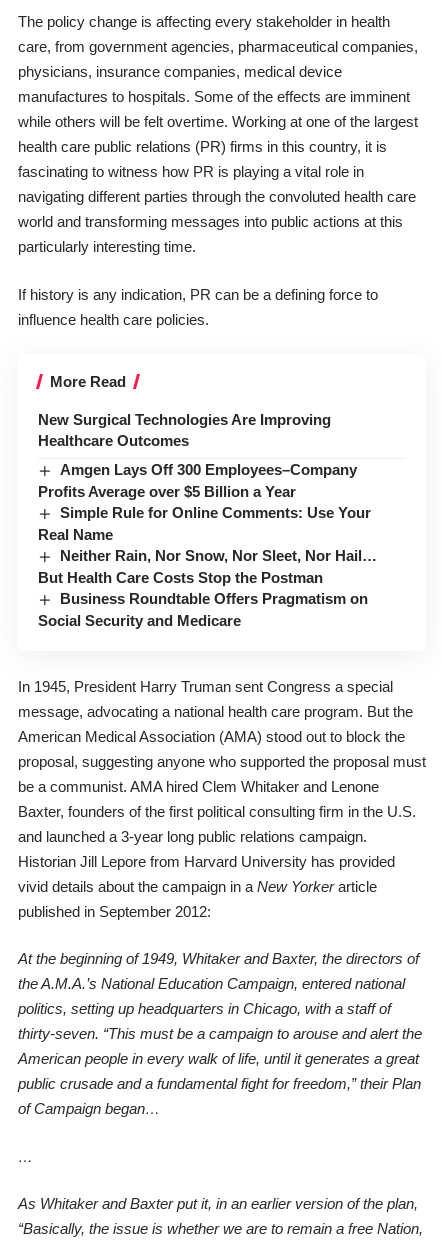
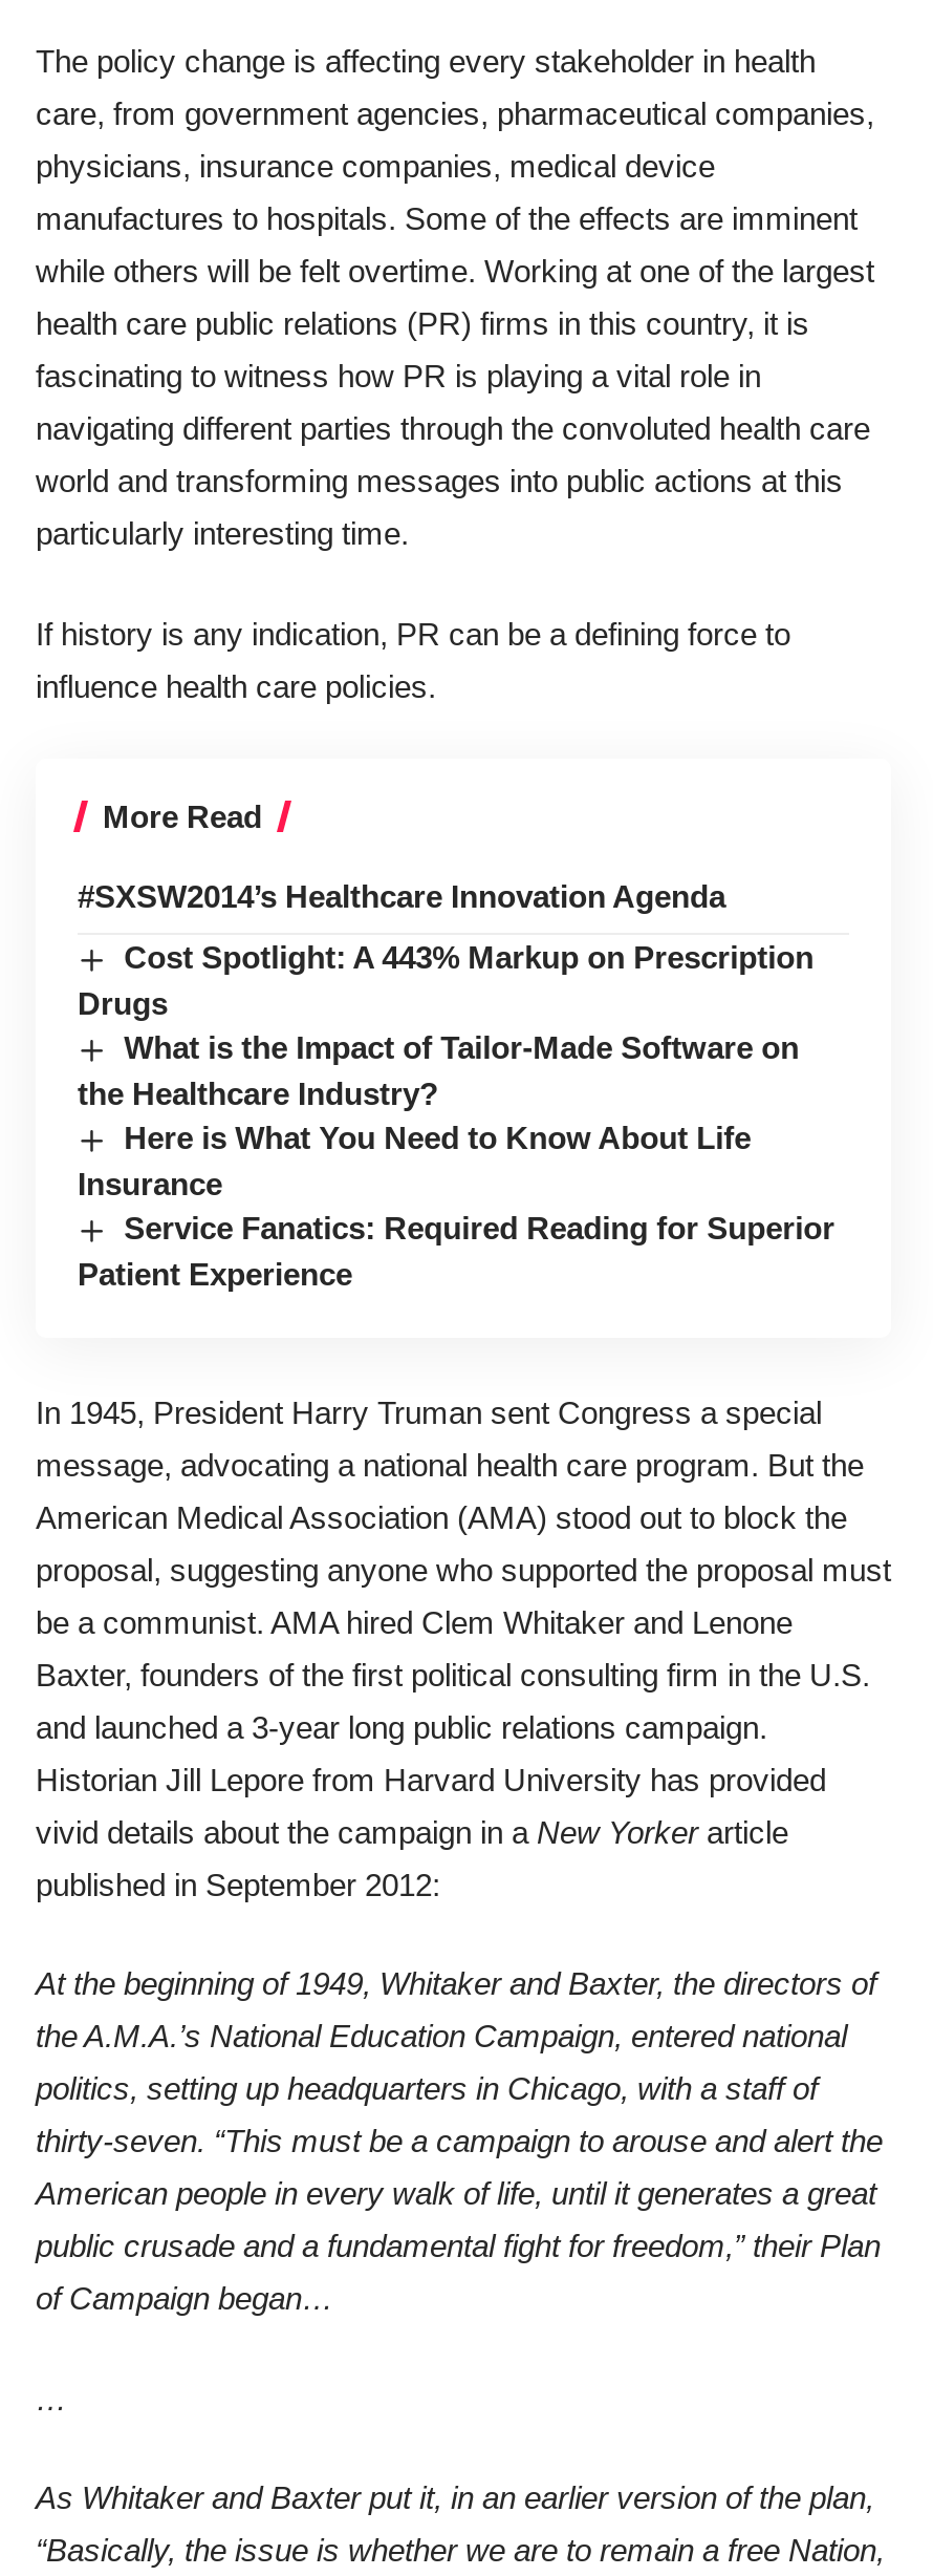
[38,411,331,449] New Surgical Technologies Are Improving | Healthcare Outcomes -> [78,878,725,914] #SXSW2014’s Healthcare Innovation Agenda
[38,461,377,629] Amgen Lays Off 300 Employees–Company | Profits Average over $5 Billion a Year | Simple Rule for Online Comments: Use Your | Real Name | Neither Rain, Nor Snow, Nor Sleet, Nor Hail… | But Health Care Costs Stop the Postman | Business Roundtable Offers Pragmatism on | Social Security and Medicare -> [78,939,835,1292] Cost Spotlight: A 443% Markup on Prescription | Drugs | What is the Impact of Tailor-Made Software on | the Healthcare Industry? | Here is What You Need to Know About Life | Insurance | Service Fanatics: Required Reading for Superior | Patient Experience

